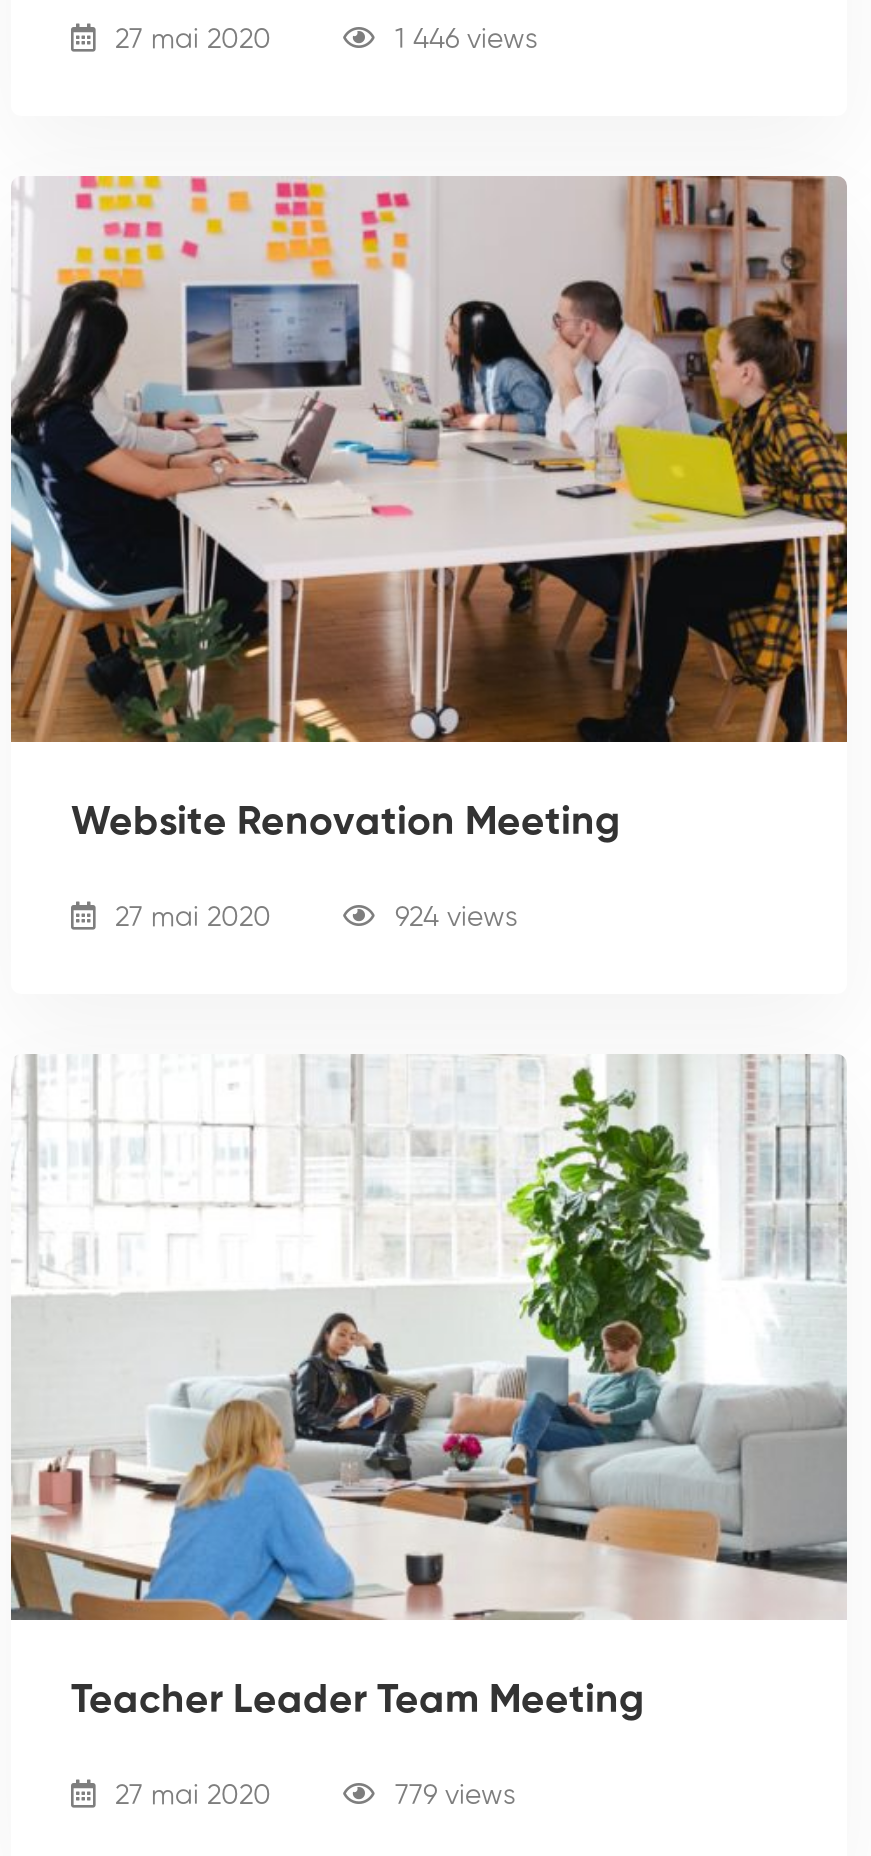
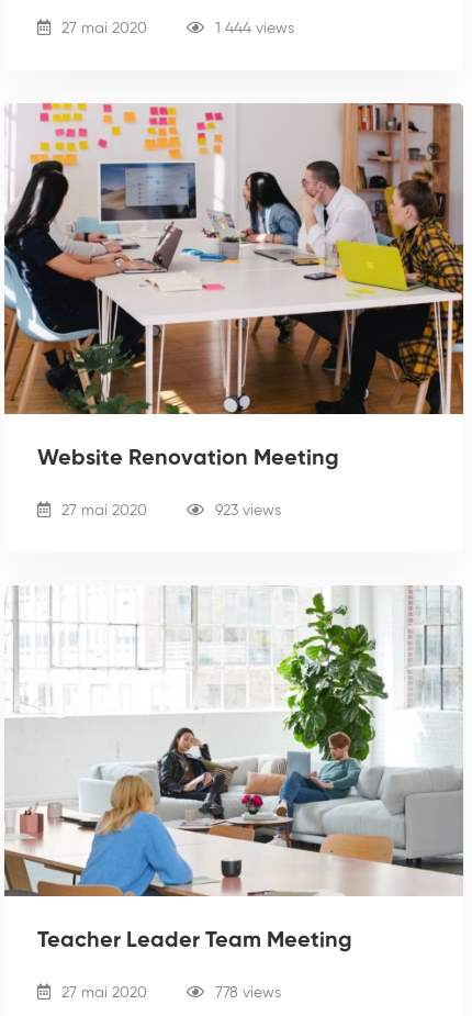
[395,26,537,54] 1 446 views -> [215,21,294,36] 1 444 views
[395,904,517,932] 924 views -> [215,503,281,518] 923 views
[395,1782,515,1810] 779 views -> [215,985,281,1001] 778 views

